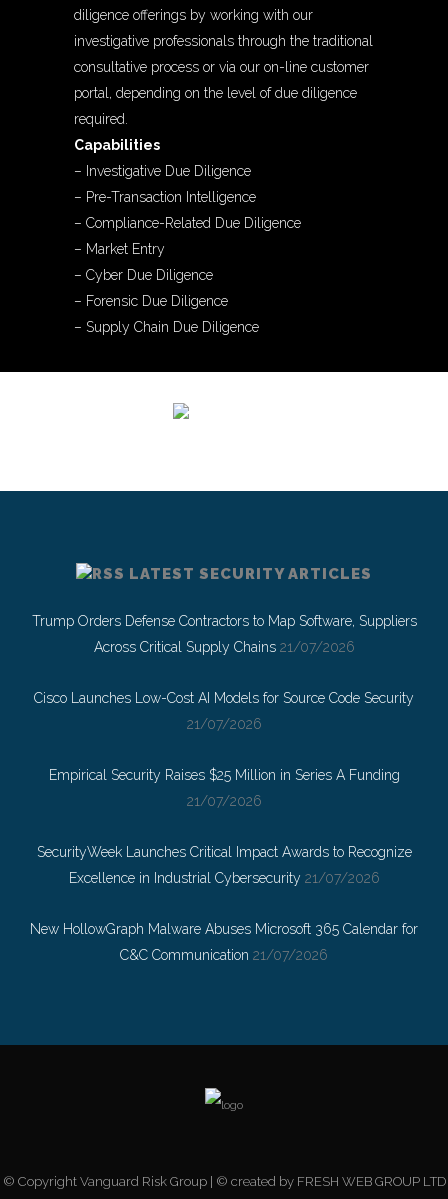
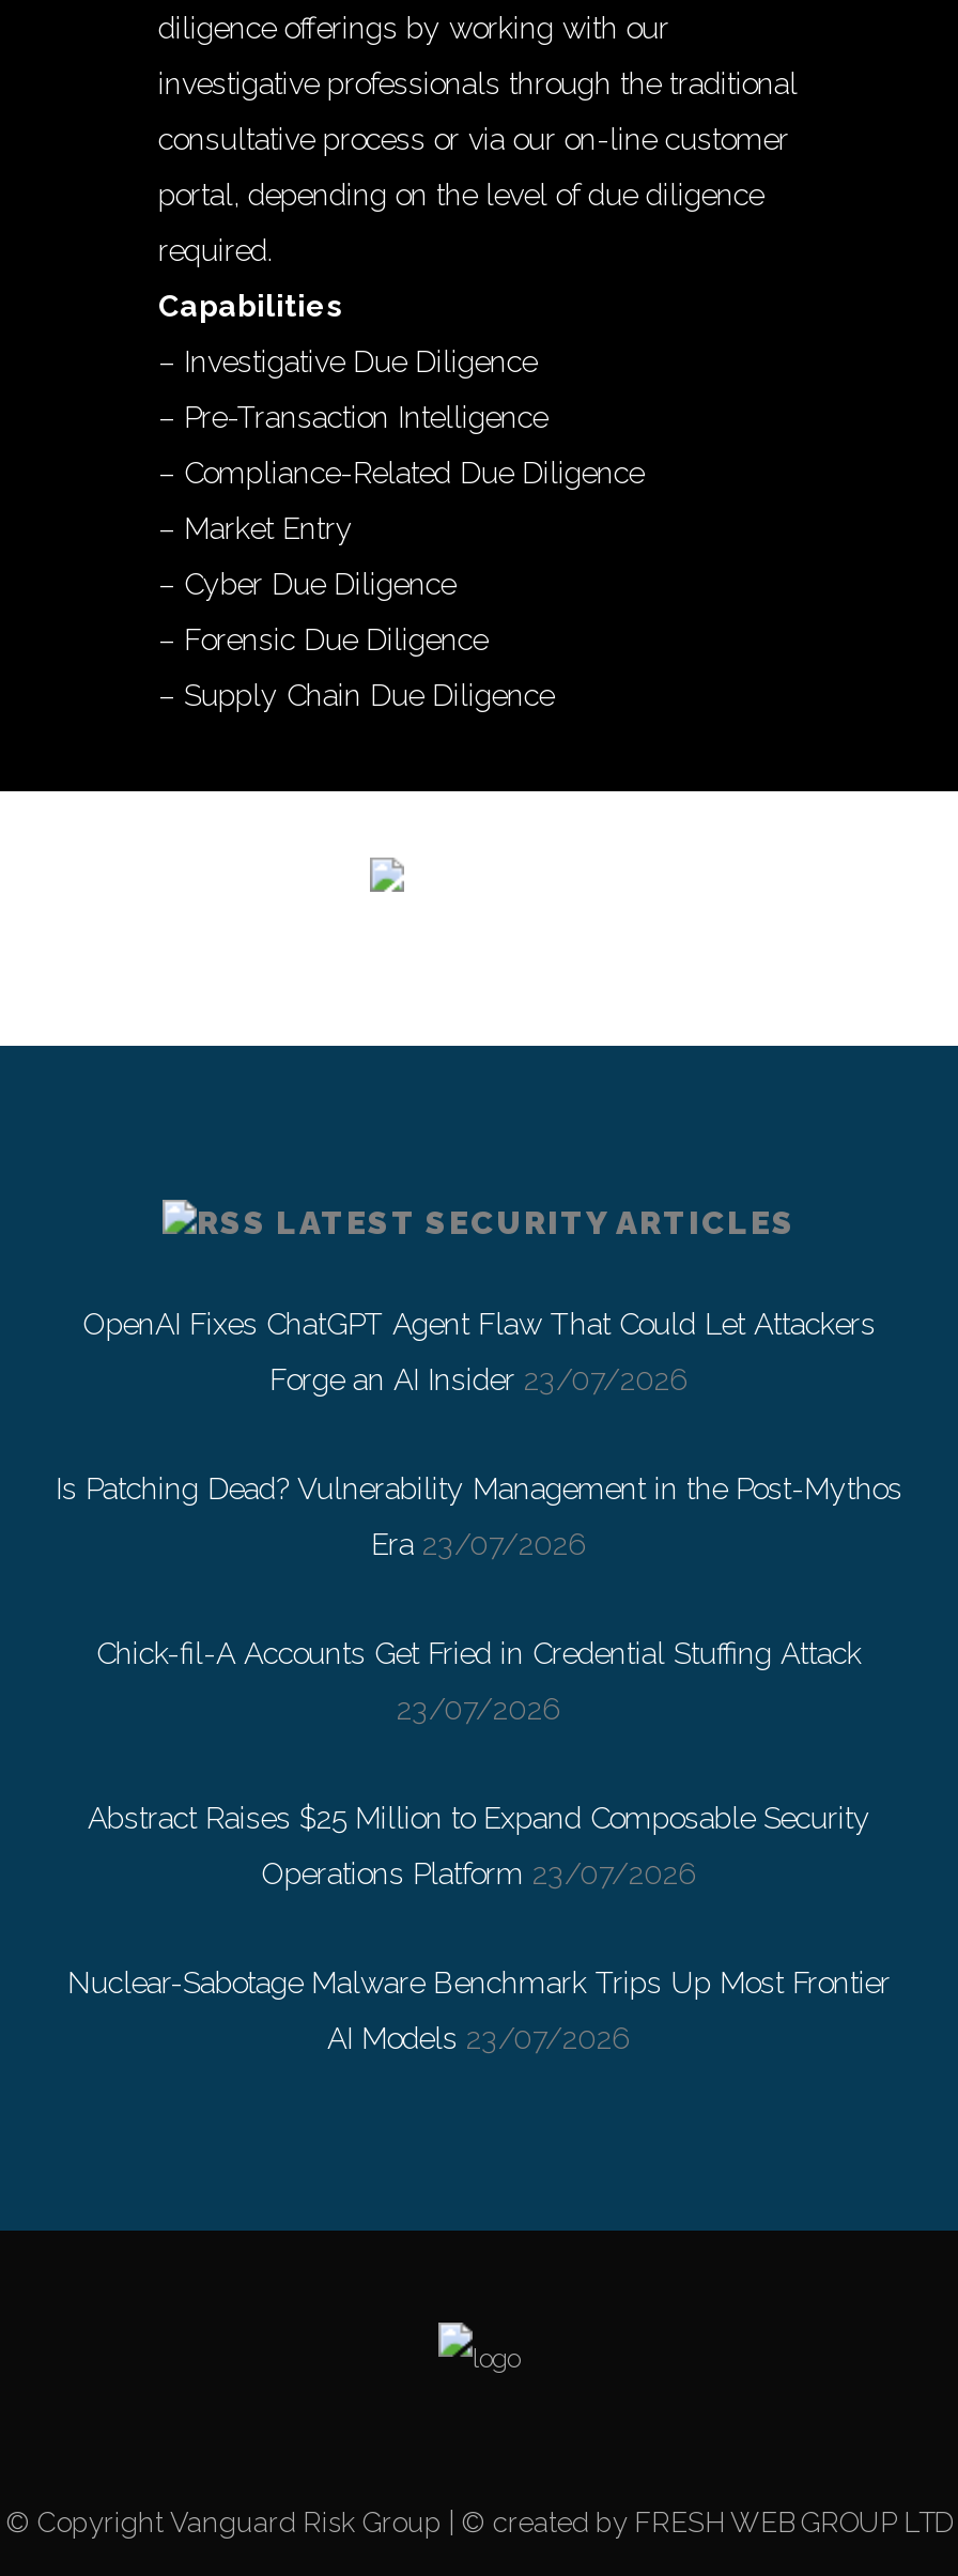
[31,613,416,629] Trump Orders Defense Contractors to Map Software, Suppliers -> [82,1308,876,1342] OpenAI Fixes ChatGPT Agent Flaw That Could Let Attackers
[93,639,354,655] Across Critical Supply Chains 21/07/2026 -> [269,1363,689,1397] Forge an AI Insider 23/07/2026
[34,690,414,706] Cisco Launches Low-Cost AI Models for Source Code Security -> [56,1472,902,1506] Is Patching Dead? Vulnerability Management in the Post-Mythos
[186,716,261,732] 21/07/2026 -> [371,1528,587,1562] Era 23/07/2026
[48,767,399,783] Empirical Security Raises $25 Million in Series A Funding -> [96,1637,862,1671] Chick-fil-A Accounts Get Fried in Credential Stuffing Attack
[186,793,261,809] 21/07/2026 -> [397,1693,561,1727] 23/07/2026
[36,844,411,860] SecurityWeek Launches Critical Impact Awards to Recognize -> [88,1802,870,1836] Abstract Raises $25 Million to Expand Composable Security
[68,870,379,886] Excellence in Industrial Cybersecurity 21/07/2026 -> [261,1857,697,1891] Operations Platform 23/07/2026
[30,921,418,937] New HollowGraph Malware Abuses Microsoft 365 Calendar for -> [67,1966,891,2000] Nuclear-Sabotage Malware Benchmark Trips Up Most Frontier
[120,947,328,963] C&C Communication 21/07/2026 -> [327,2022,631,2056] AI Models 23/07/2026

